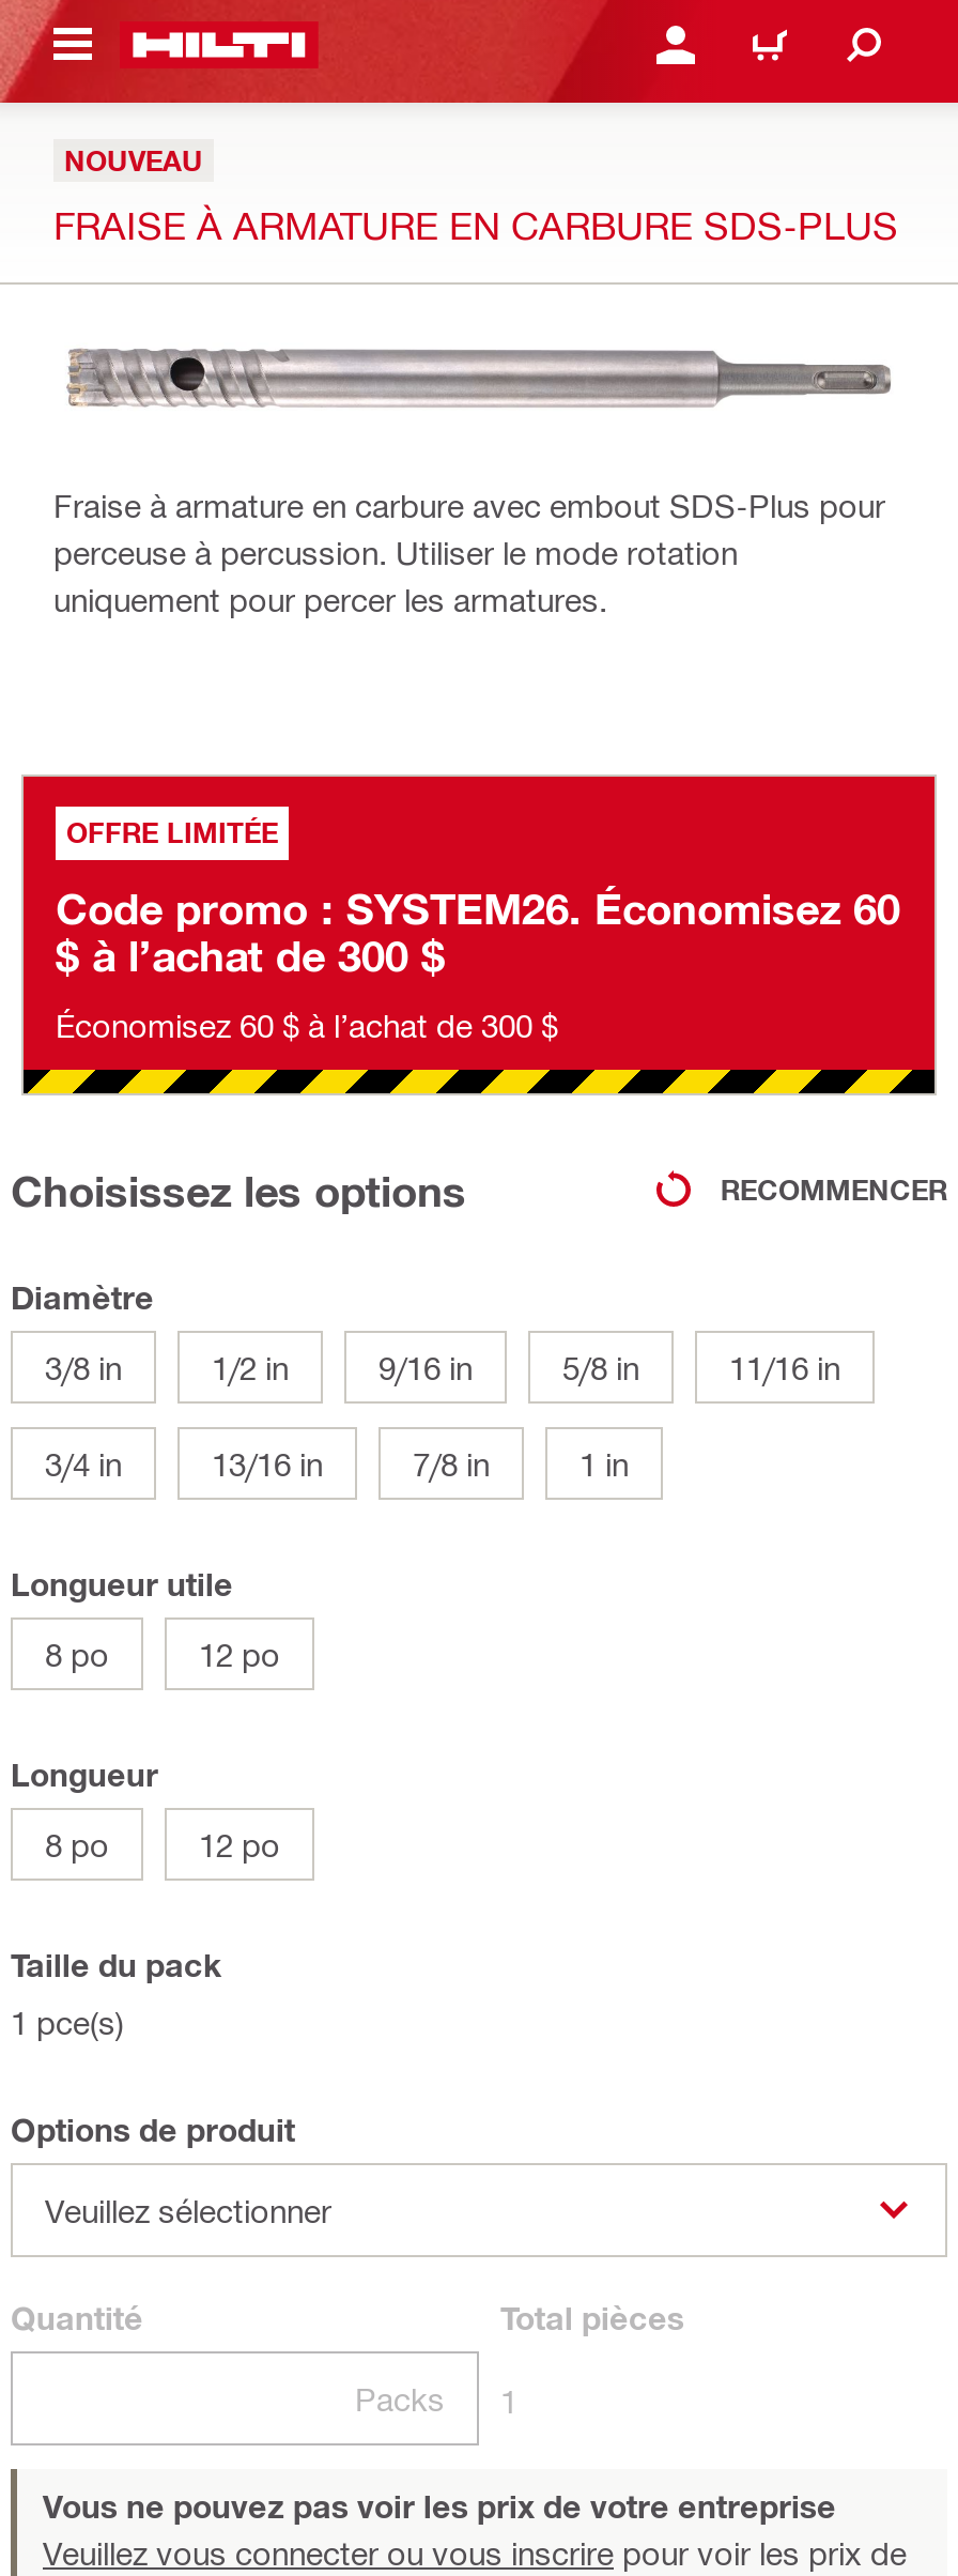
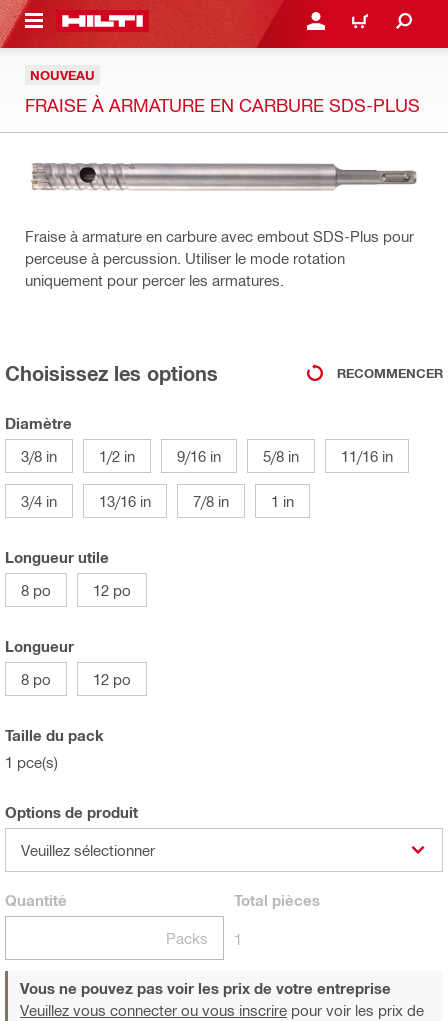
[21,775,937,1095] [image] | OFFRE LIMITÉE | Code promo : SYSTEM26. Économisez 60 | $ à l’achat de 300 $ | Économisez 60 $ à l’achat de 300 $ -> none

